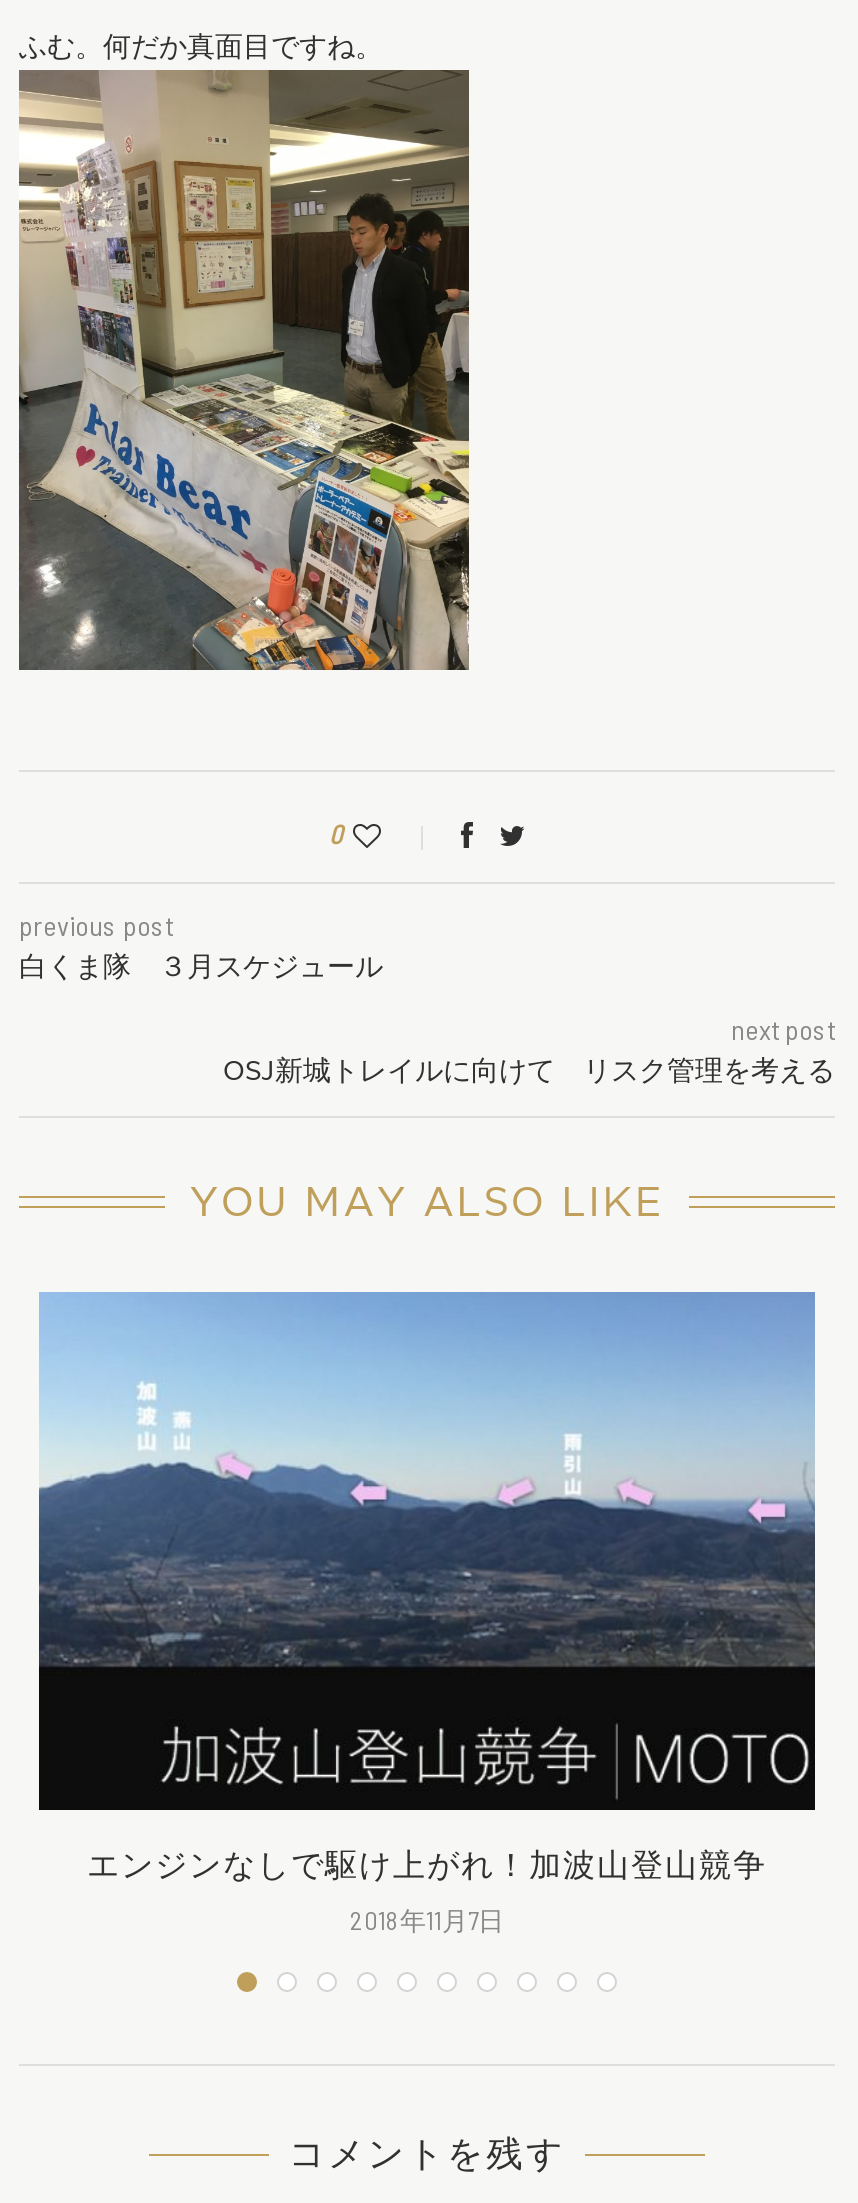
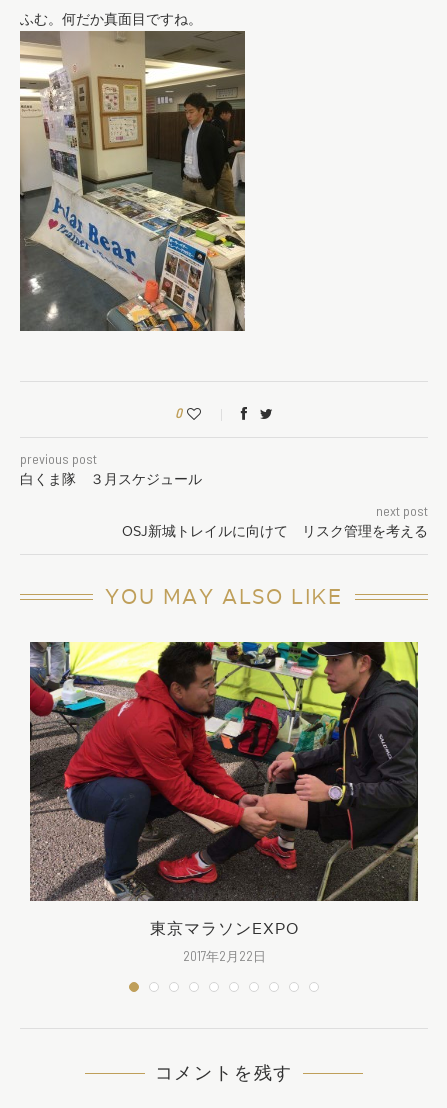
[37,1290,817,1936] [image] | エンジンなしで駆け上がれ！加波山登山競争 | 2018年11月7日 -> [29,641,419,964] [image] | 東京マラソンEXPO | 2017年2月22日

